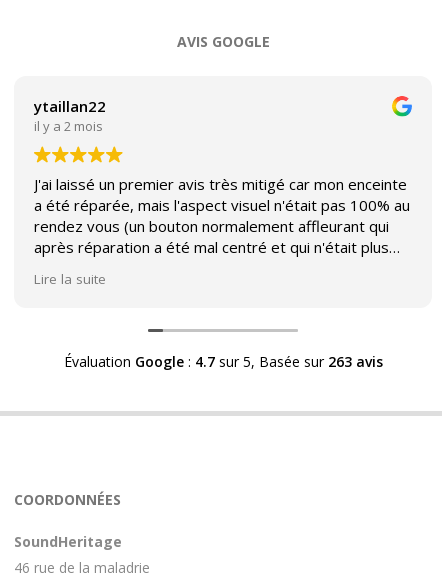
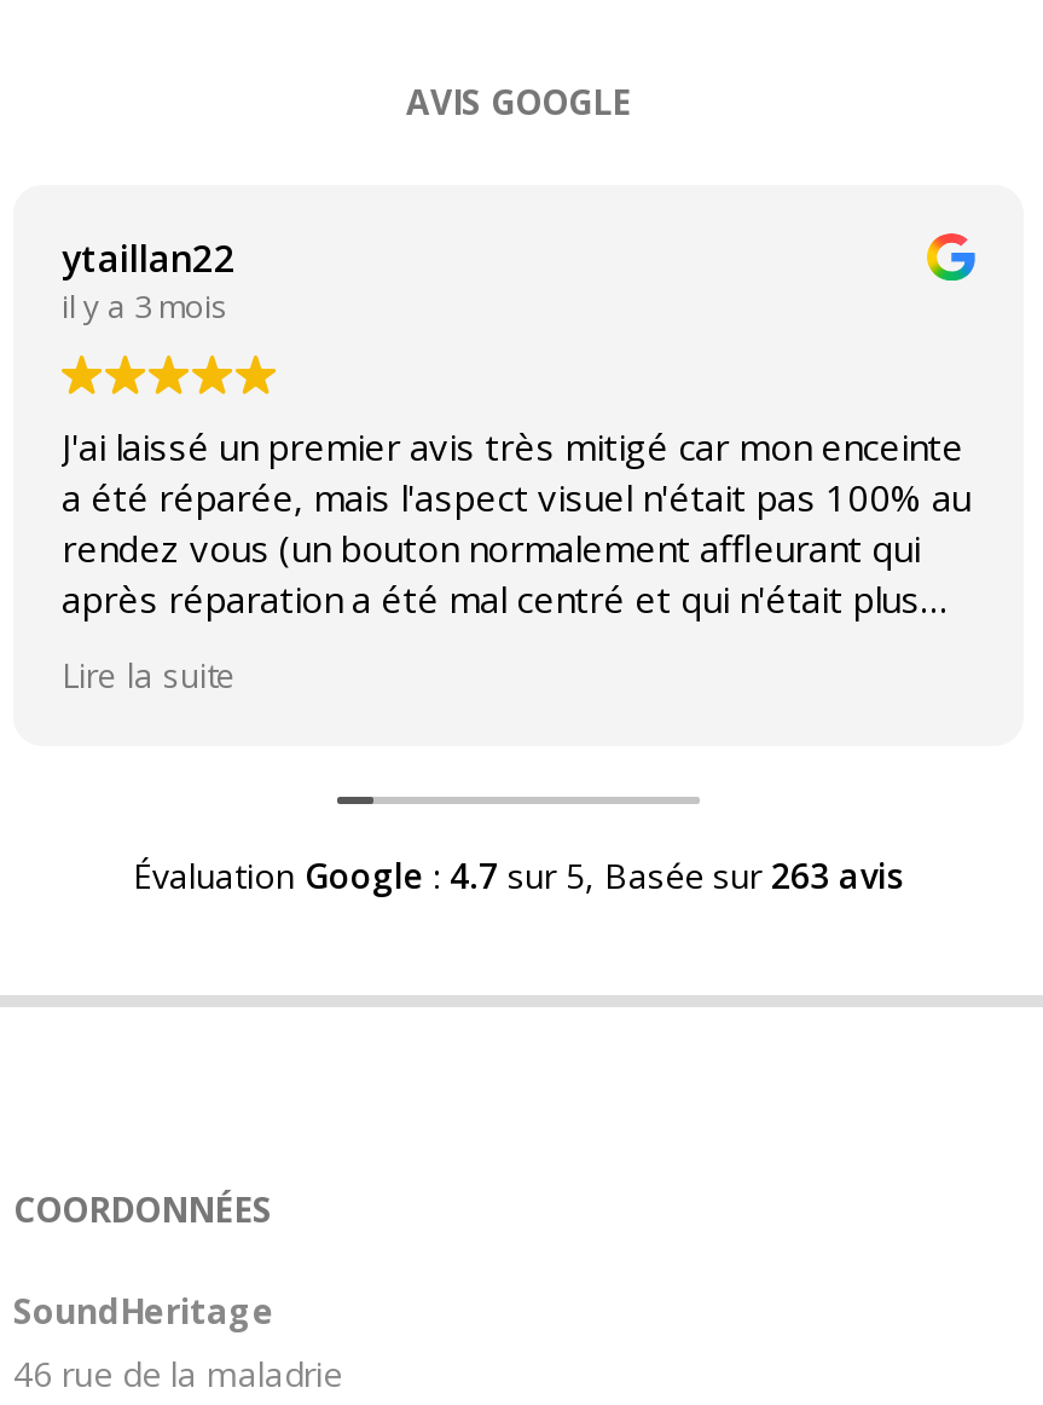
[34,117,103,135] il y a 2 mois -> [62,284,228,328] il y a 3 mois

